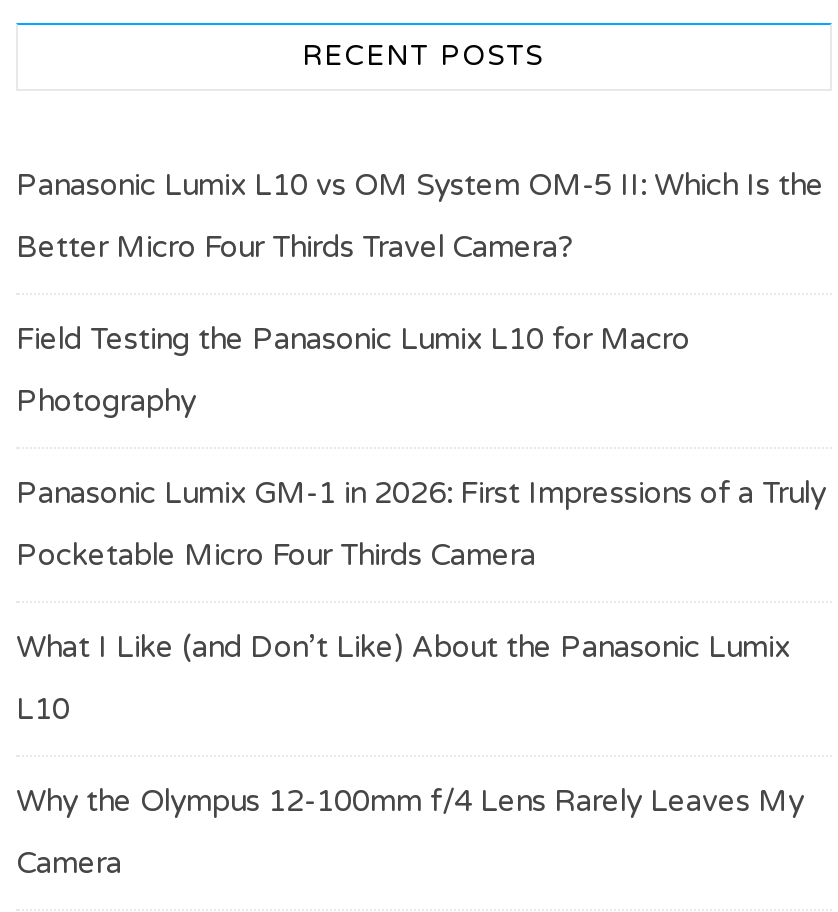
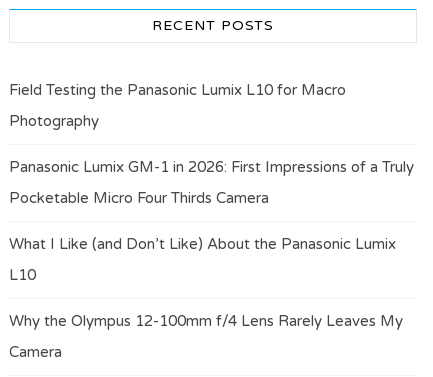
[16,166,824,264] Panasonic Lumix L10 vs OM System OM-5 II: Which Is the | Better Micro Four Thirds Travel Camera? -> none

